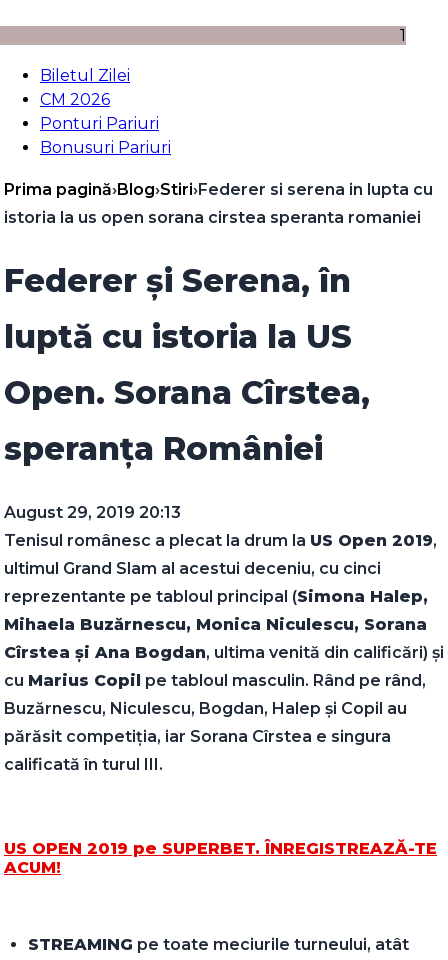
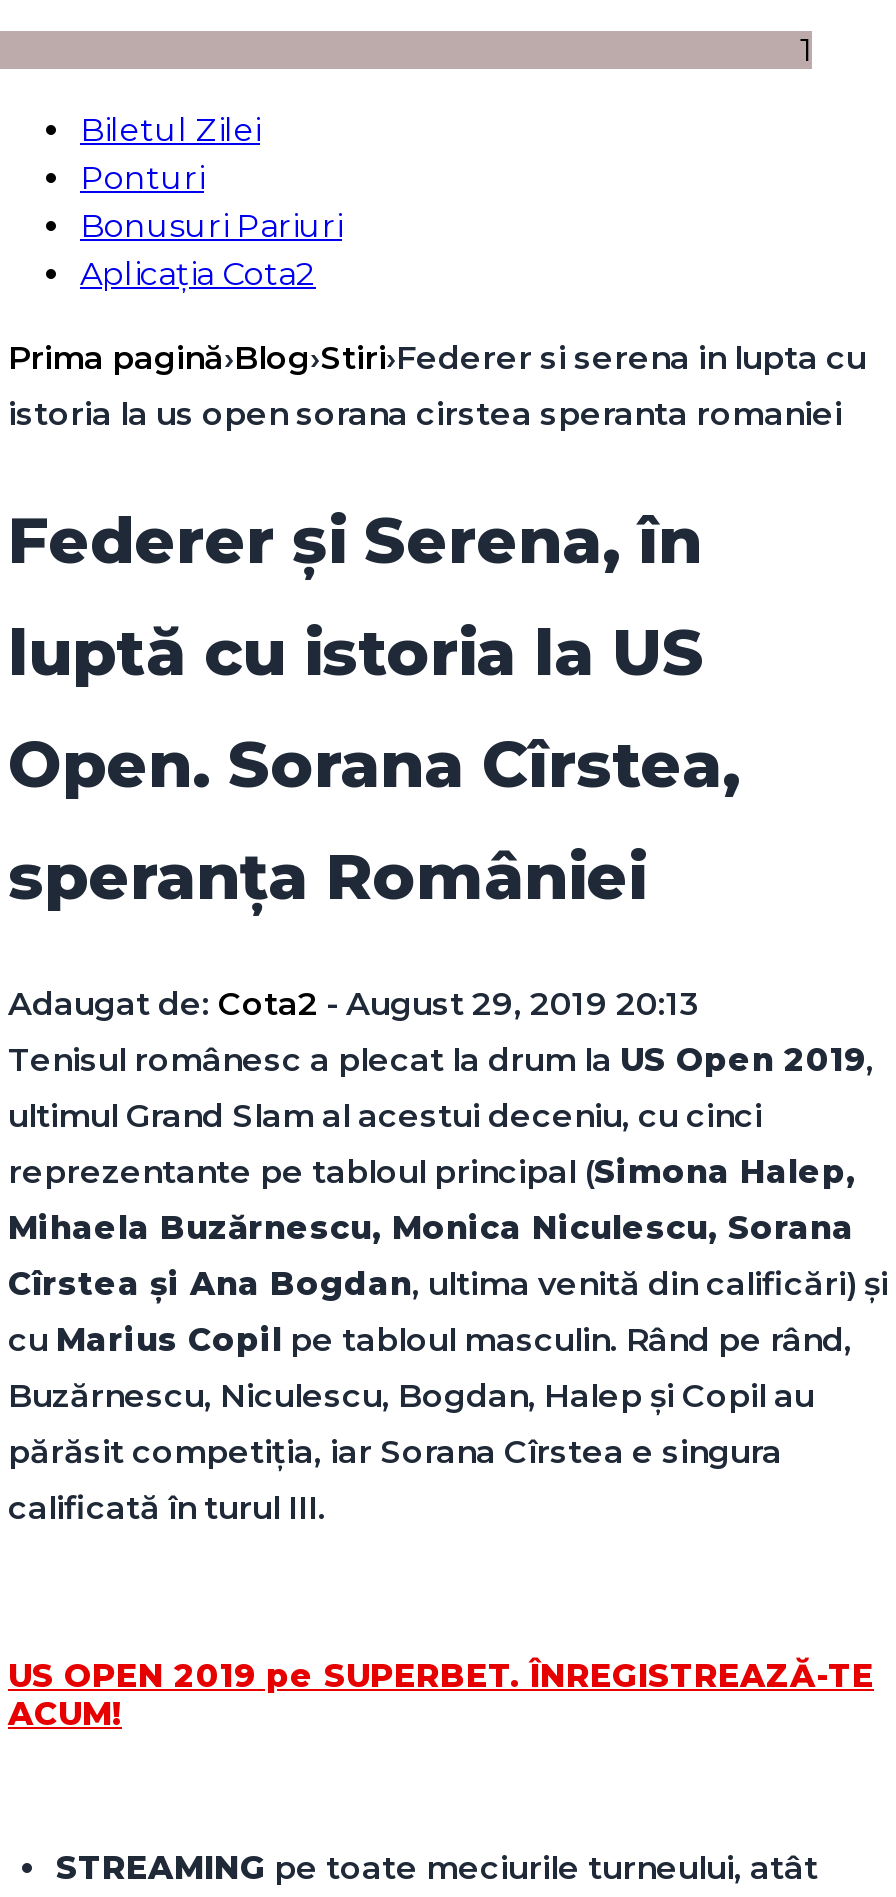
[40,90,159,133] CM 2026 | Ponturi Pariuri -> [80,159,204,197] Ponturi
moved [40,138,171,157] -> [80,207,342,245]: Bonusuri Pariuri
none -> [80,255,316,293] Aplicația Cota2
[4,503,181,522] August 29, 2019 20:13 -> [8,985,700,1023] Adaugat de: Cota2 - August 29, 2019 20:13

